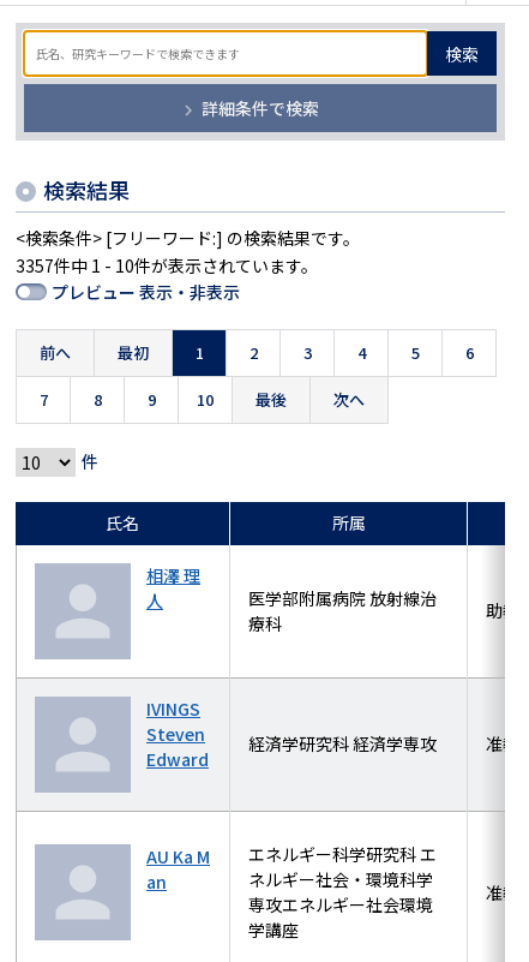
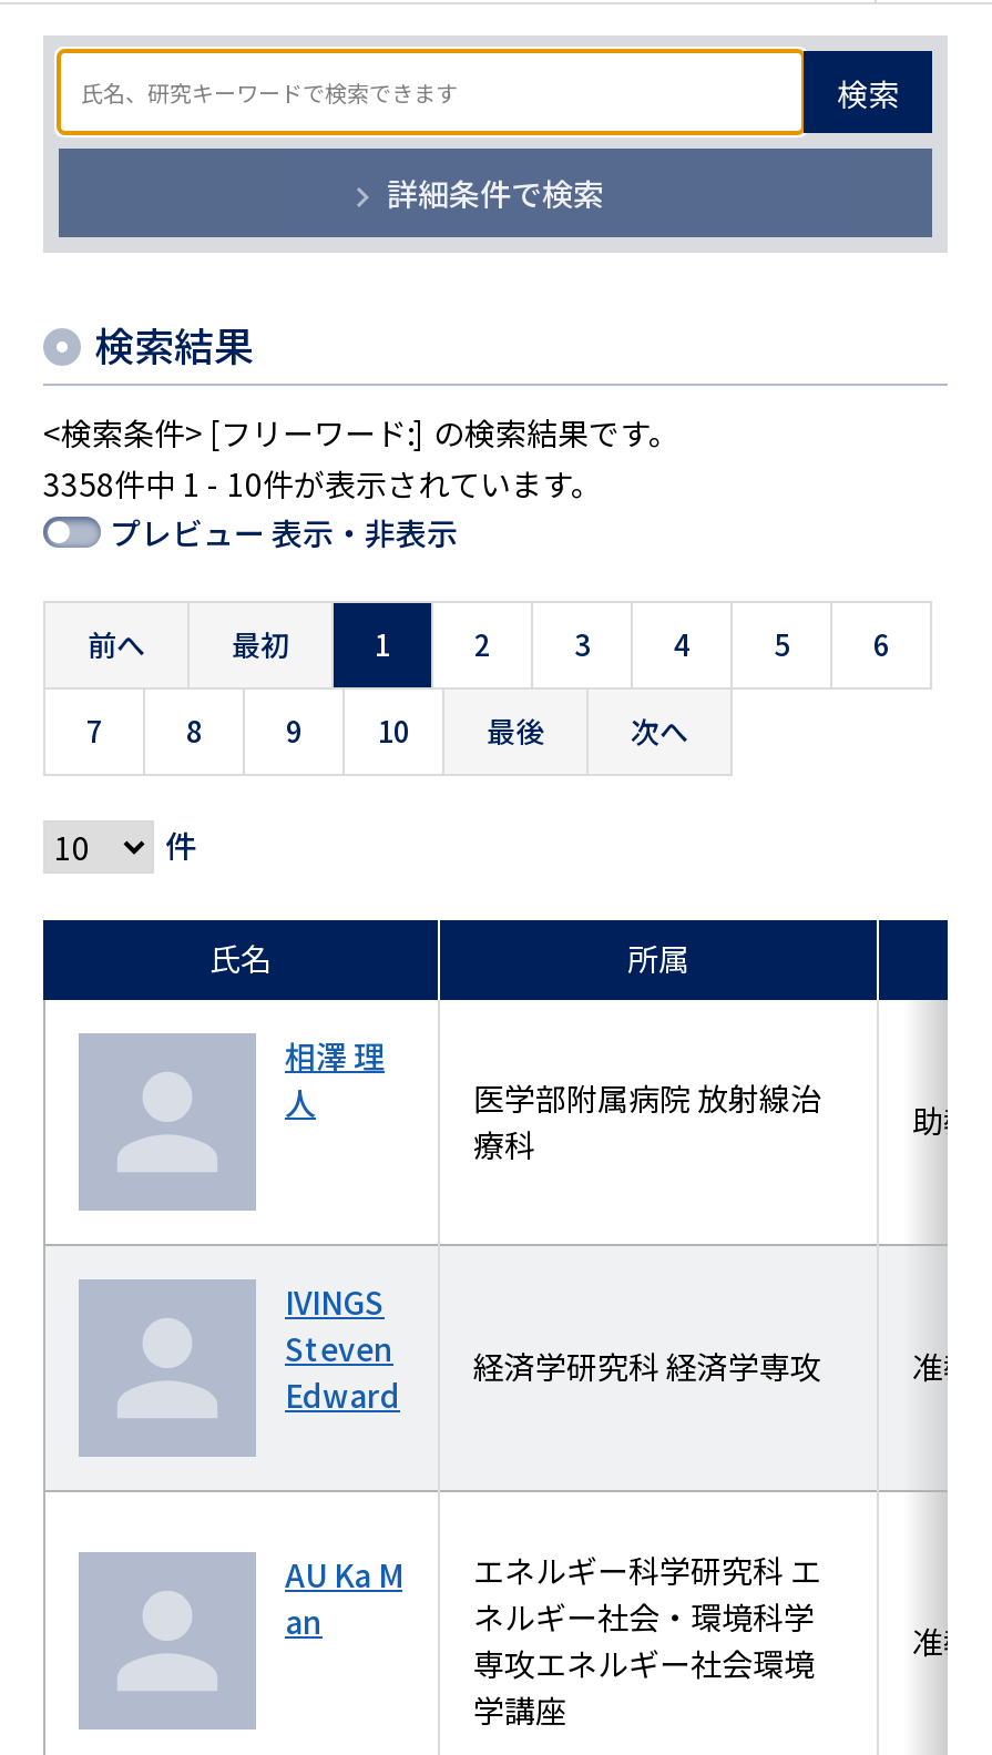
[16,253,318,277] 3357件中 1 - 10件が表示されています。 -> [43,461,602,505] 3358件中 1 - 10件が表示されています。

